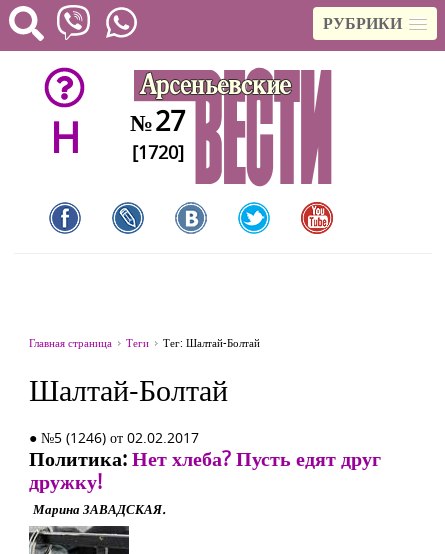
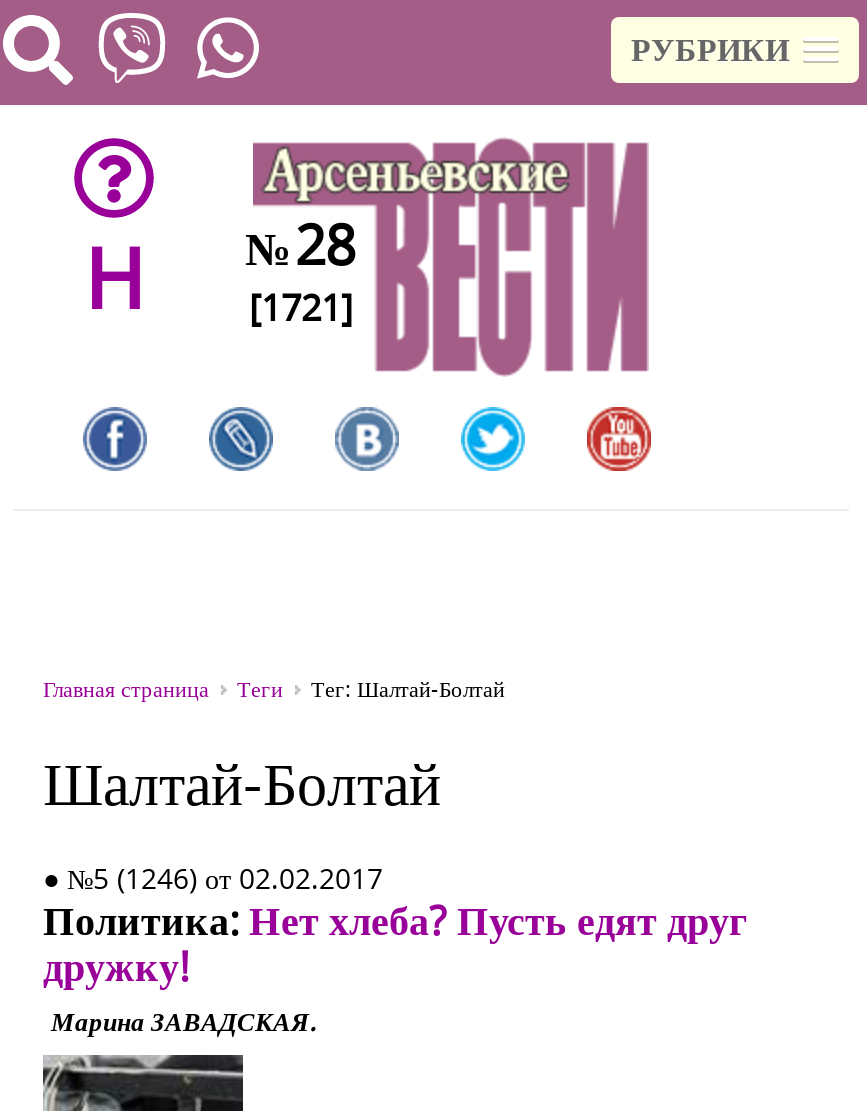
[49,102,185,165] H № 27 -> [84,207,355,333] H № 28
[132,140,184,164] [1720] -> [249,283,353,331] [1721]

